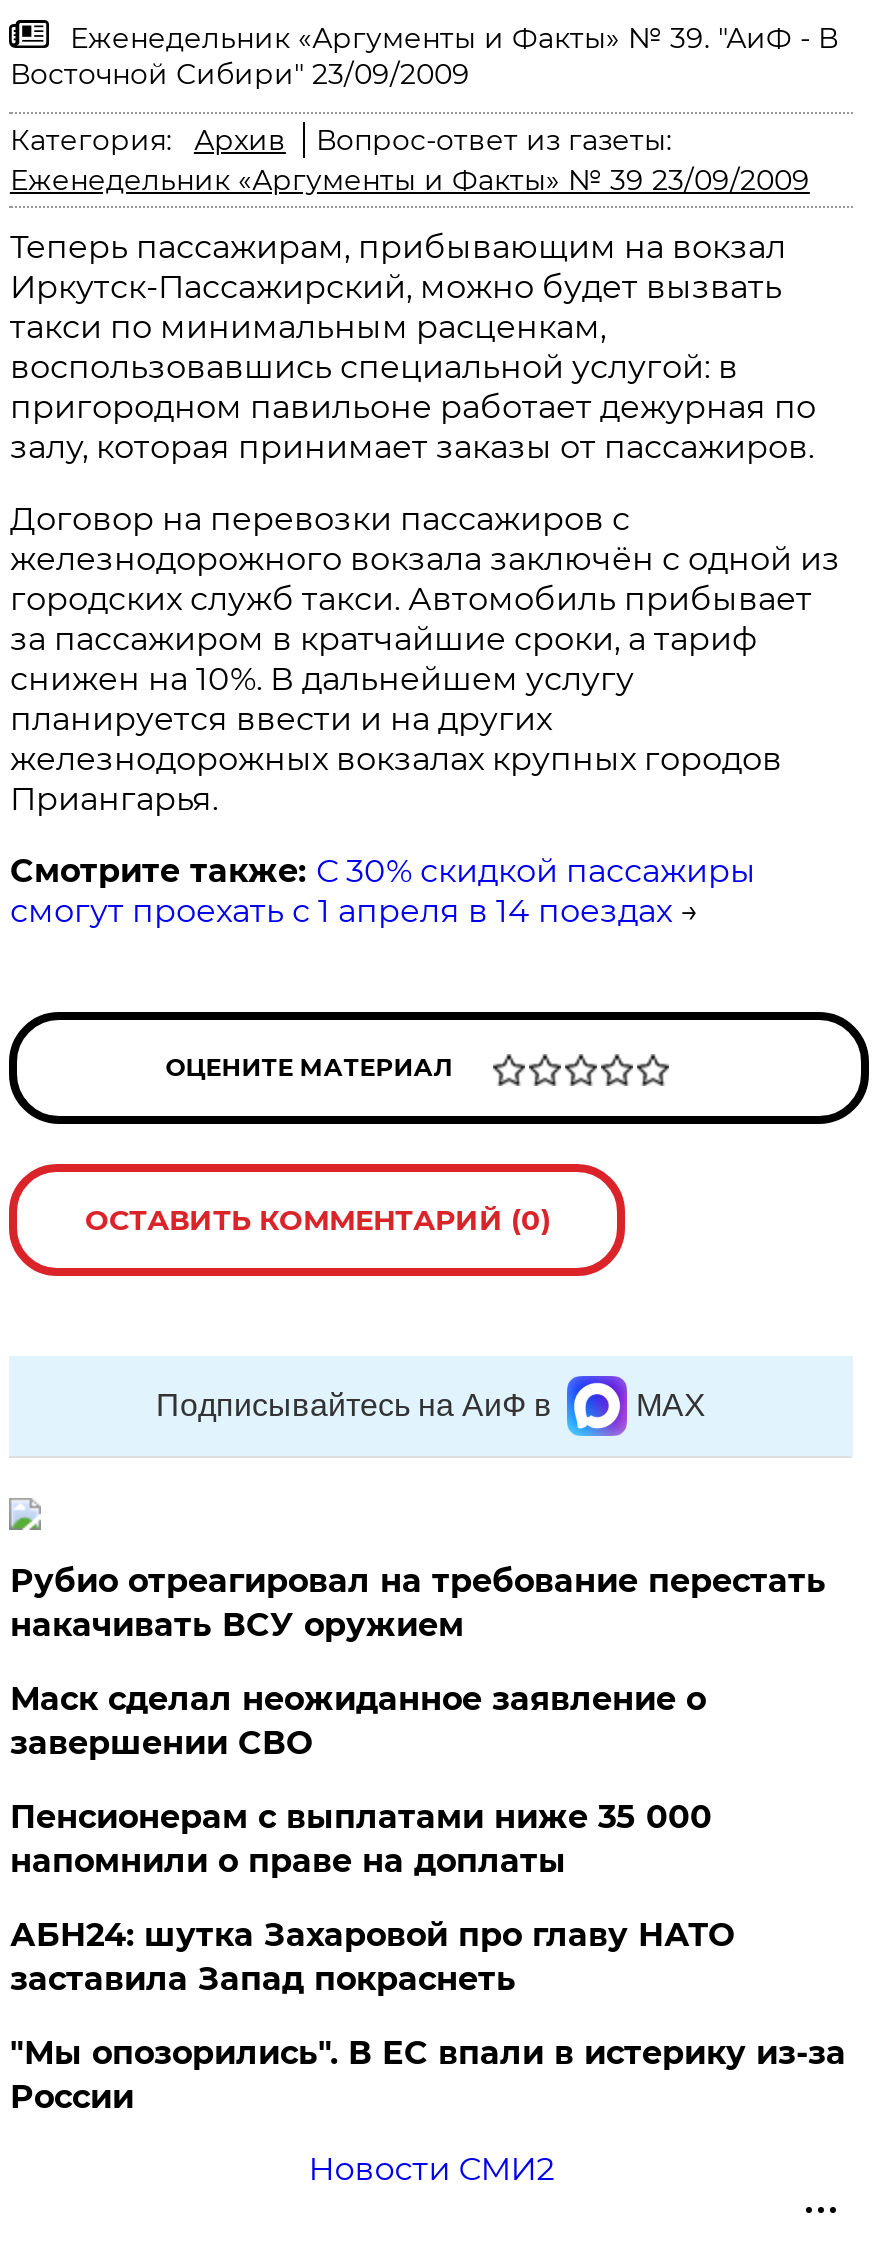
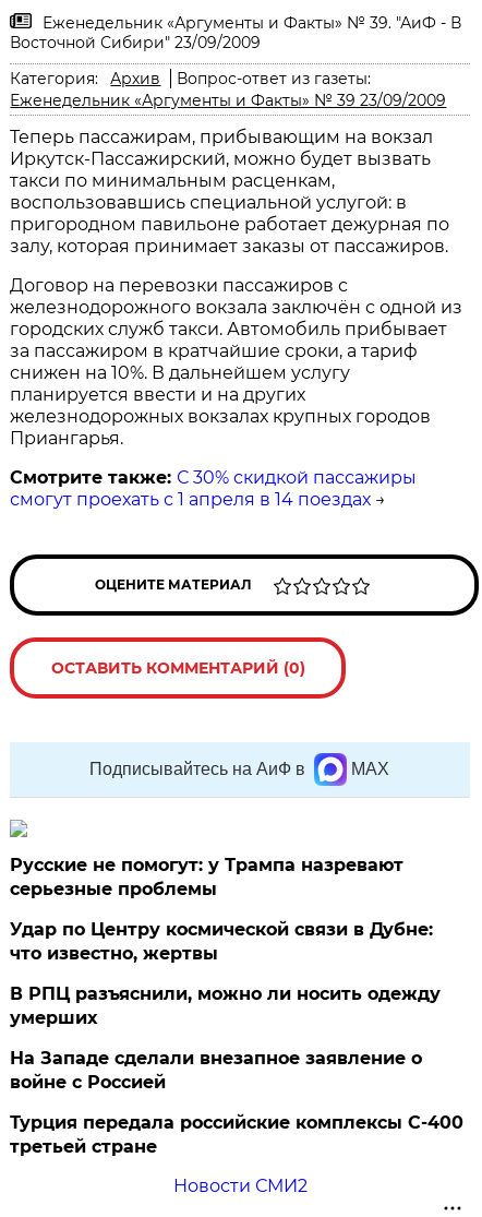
[10,1562,826,1644] Рубио отреагировал на требование перестать | накачивать ВСУ оружием -> [10,855,404,899] Русские не помогут: у Трампа назревают | серьезные проблемы
[10,1680,706,1762] Маск сделал неожиданное заявление о | завершении СВО -> [10,919,433,964] Удар по Центру космической связи в Дубне: | что известно, жертвы
[10,1798,712,1880] Пенсионерам с выплатами ниже 35 000 | напомнили о праве на доплаты -> [10,983,441,1028] В РПЦ разъяснили, можно ли носить одежду | умерших
[10,1916,734,1998] АБН24: шутка Захаровой про главу НАТО | заставила Запад покраснеть -> [10,1048,422,1093] На Западе сделали внезапное заявление о | войне с Россией
[10,2034,846,2116] "Мы опозорились". В ЕС впали в истерику из-за | России -> [10,1112,464,1157] Турция передала российские комплексы С-400 | третьей стране

